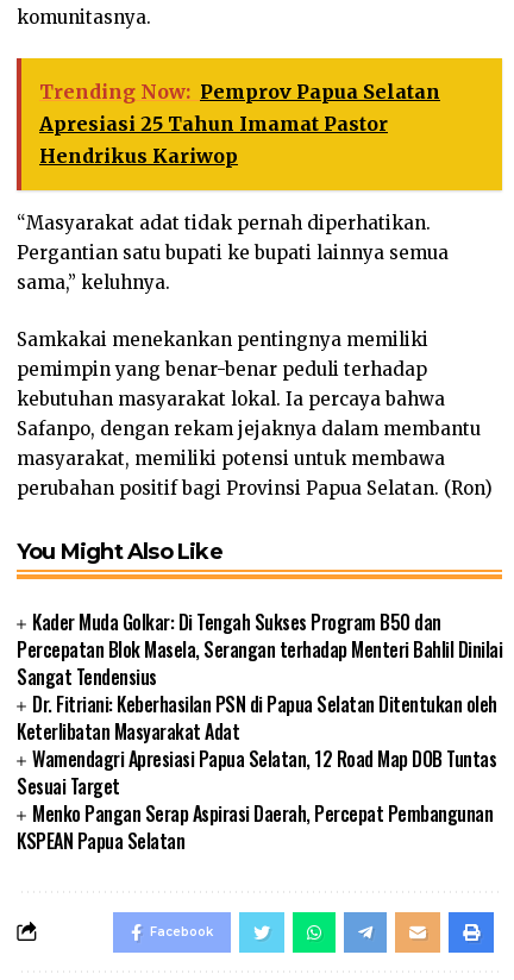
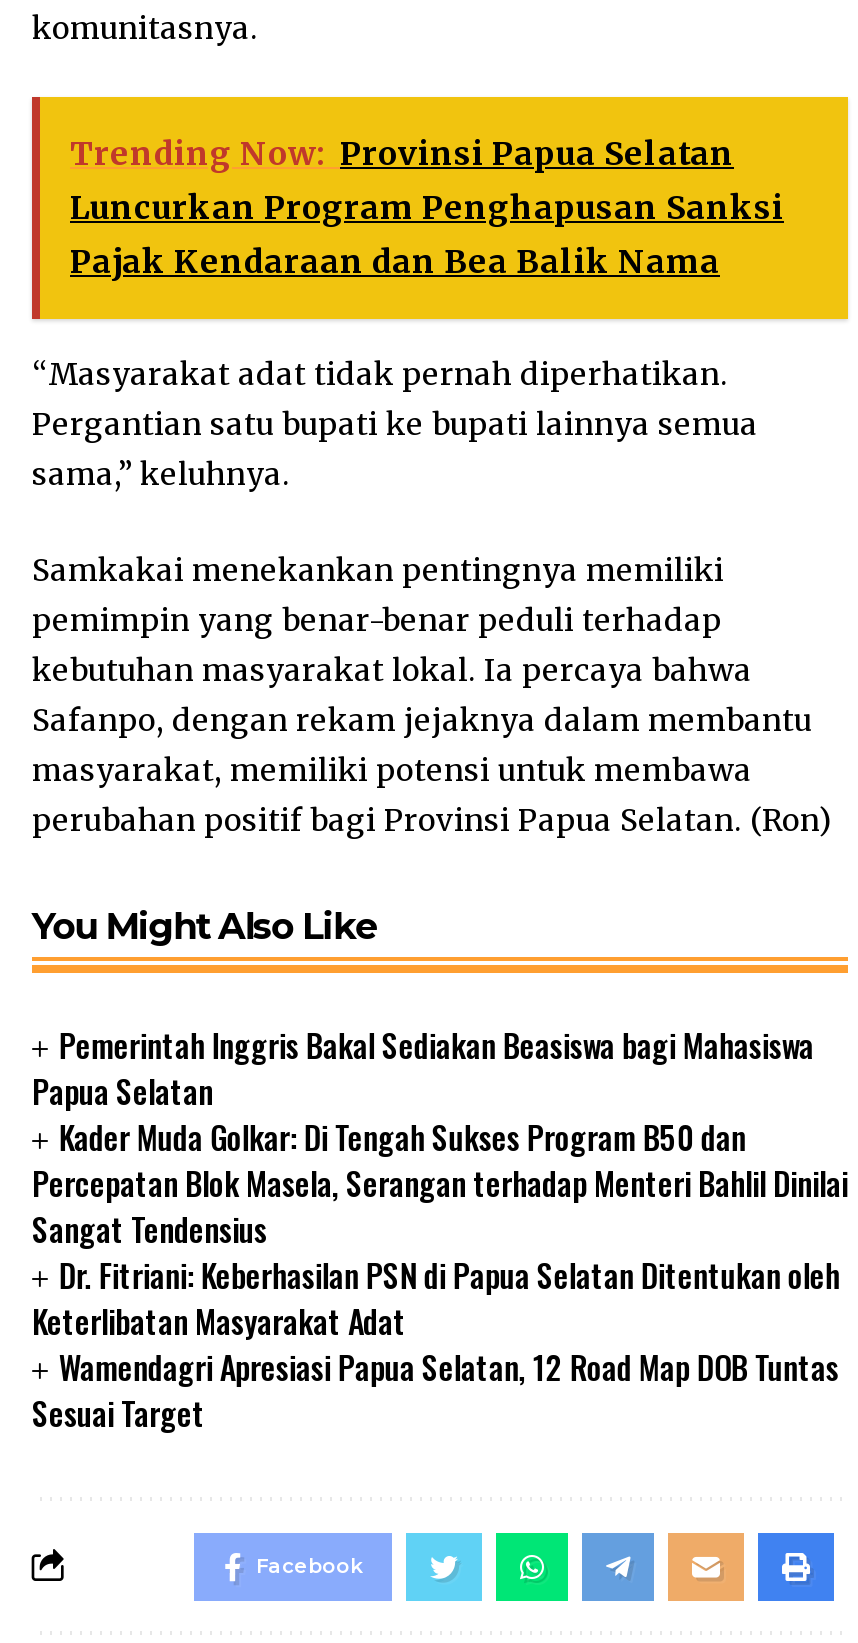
[39,80,440,168] Trending Now: Pemprov Papua Selatan | Apresiasi 25 Tahun Imamat Pastor | Hendrikus Kariwop -> [70,133,784,281] Trending Now: Provinsi Papua Selatan | Luncurkan Program Penghapusan Sanksi | Pajak Kendaraan dan Bea Balik Nama
none -> [32,1020,814,1114] Pemerintah Inggris Bakal Sediakan Beasiswa bagi Mahasiswa | Papua Selatan
moved [17,607,502,800] -> [32,1112,848,1436]: Kader Muda Golkar: Di Tengah Sukses Program B50 dan | Percepatan Blok Masela, Serangan terhadap Menteri Bahlil Dinilai | Sangat Tendensius | Dr. Fitriani: Keberhasilan PSN di Papua Selatan Ditentukan oleh | Keterlibatan Masyarakat Adat | Wamendagri Apresiasi Papua Selatan, 12 Road Map DOB Tuntas | Sesuai Target
[17,799,493,855] Menko Pangan Serap Aspirasi Daerah, Percepat Pembangunan | KSPEAN Papua Selatan -> none

